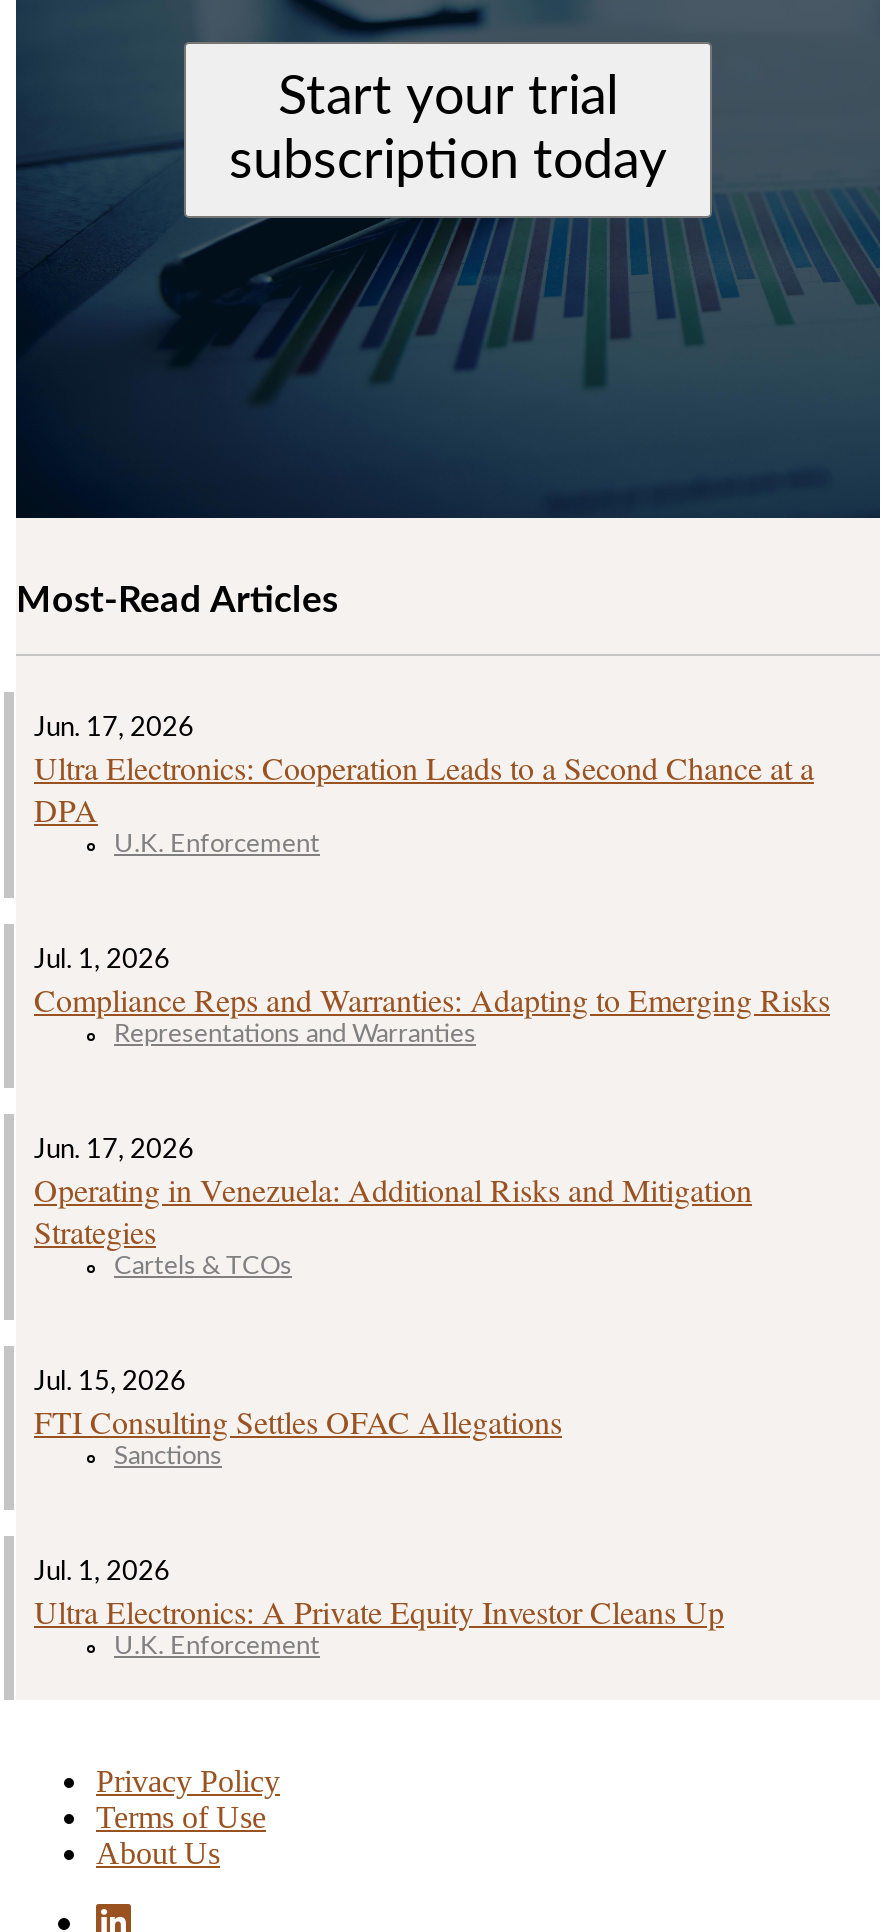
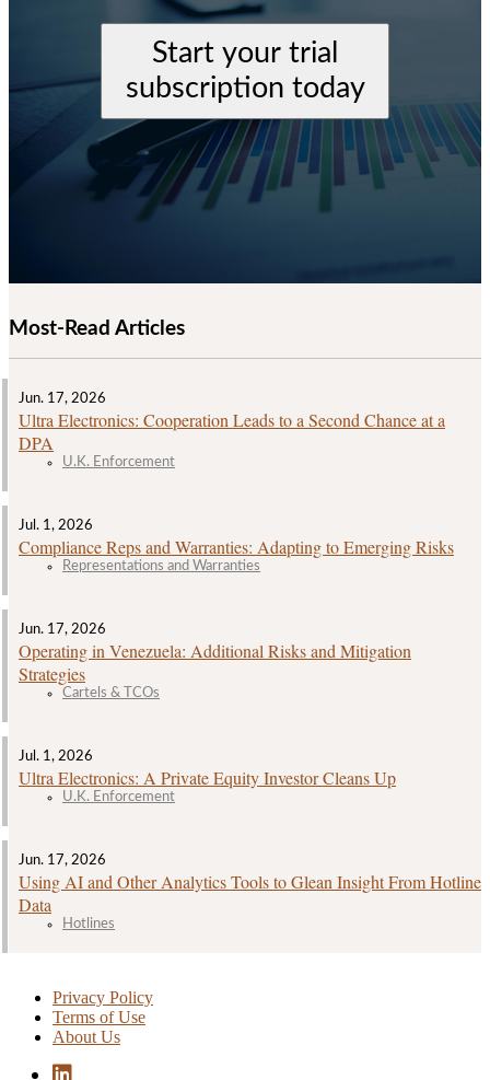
[34,1368,562,1470] Jul. 15, 2026 | FTI Consulting Settles OFAC Allegations | Sanctions -> none
moved [34,1558,724,1660] -> [19,749,396,804]: Jul. 1, 2026 | Ultra Electronics: A Private Equity Investor Cleans Up | U.K. Enforcement
none -> [19,853,481,931] Jun. 17, 2026 | Using AI and Other Analytics Tools to Glean Insight From Hotline | Data | Hotlines

